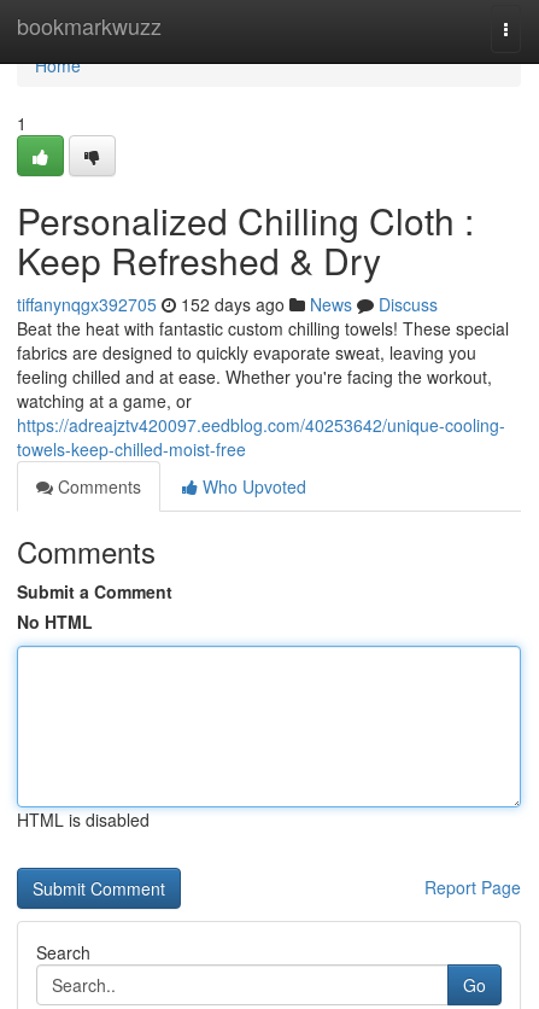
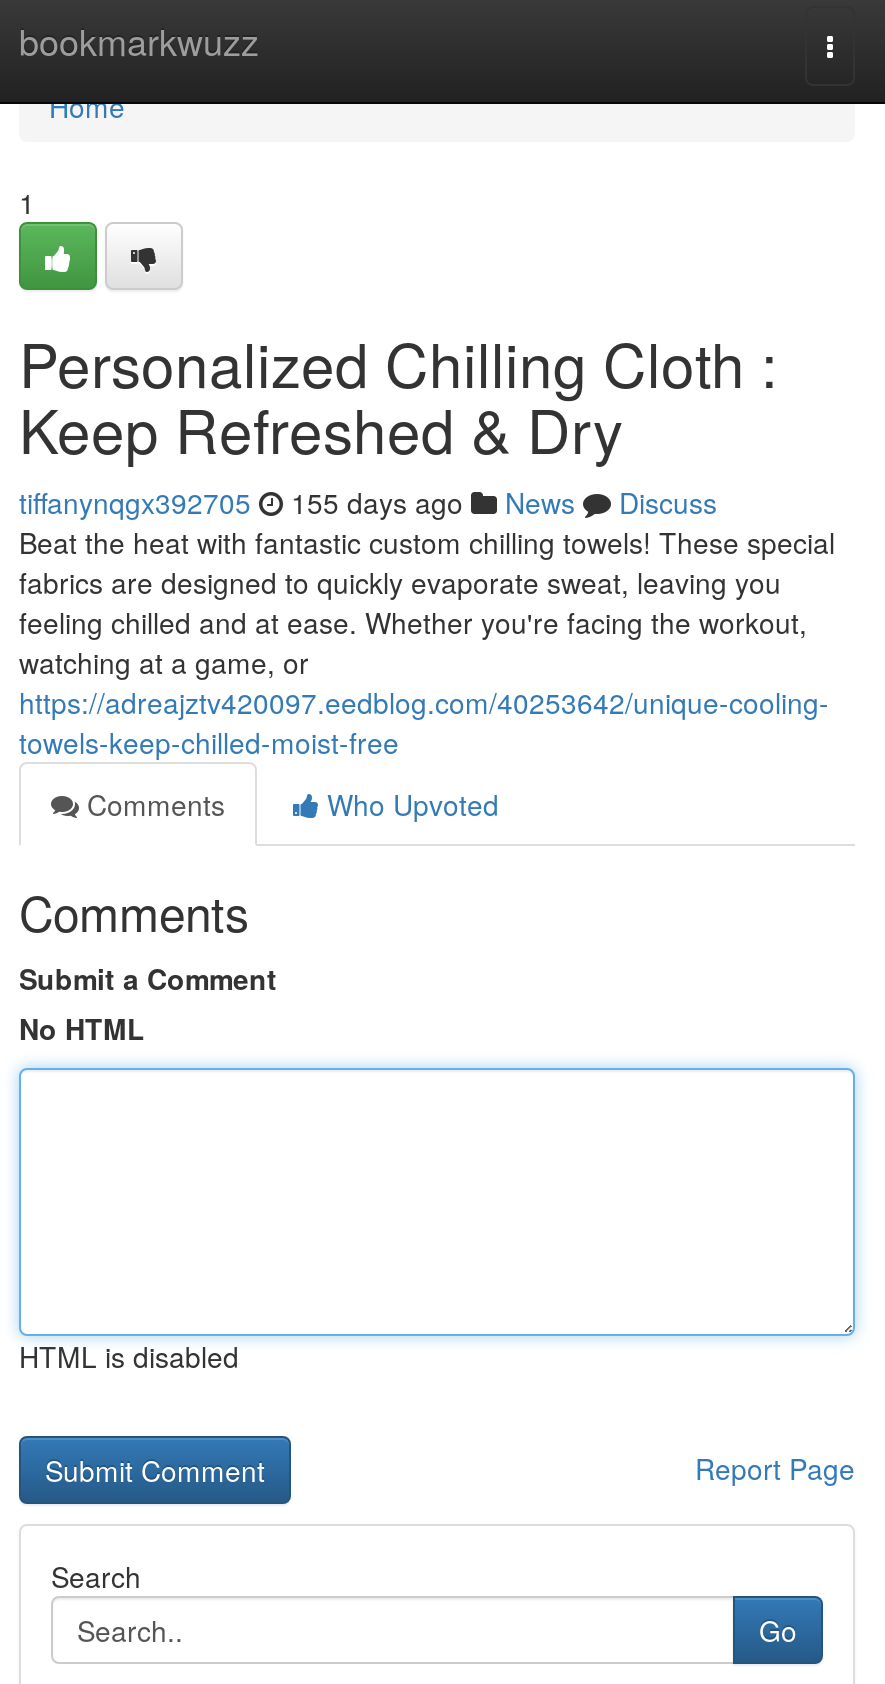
[17,292,438,316] tiffanynqgx392705 152 days ago News Discuss -> [19,482,717,522] tiffanynqgx392705 155 days ago News Discuss

